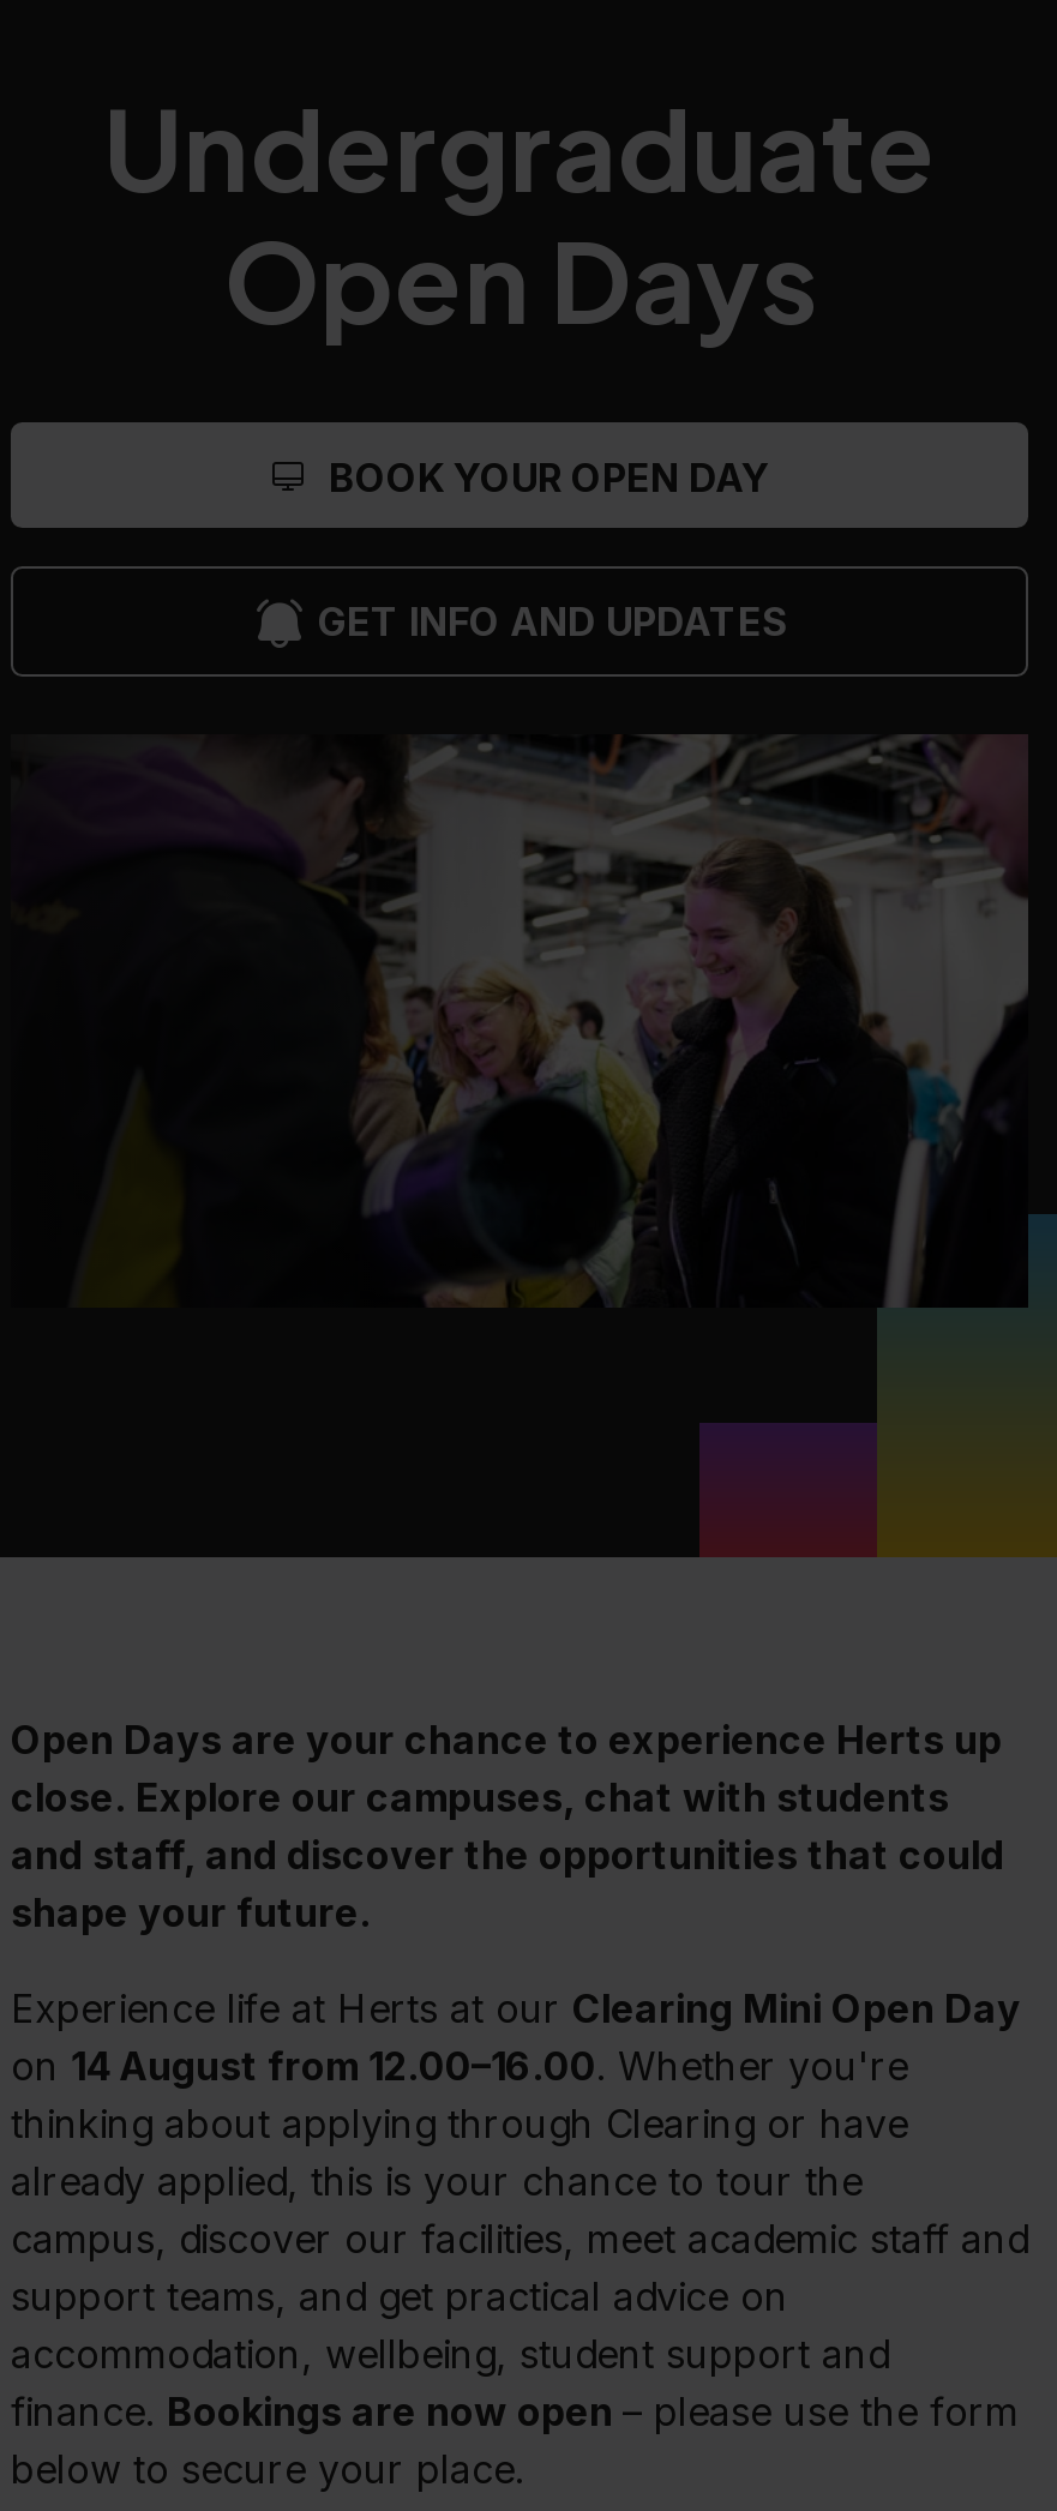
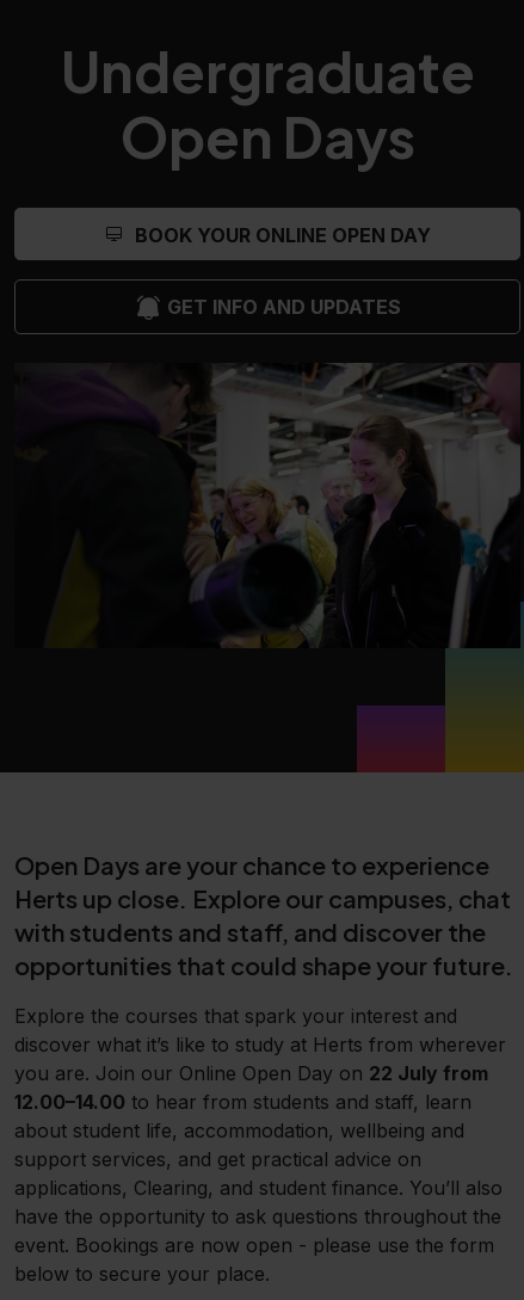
[329,454,770,502] BOOK YOUR OPEN DAY -> [134,224,430,248] BOOK YOUR ONLINE OPEN DAY
[11,1984,1028,2435] Experience life at Herts at our Clearing Mini Open Day | on 14 August from 12.00–16.00. Whether you're | thinking about applying through Clearing or have | already applied, this is your chance to tour the | campus, discover our facilities, meet academic staff and | support teams, and get practical advice on | accommodation, wellbeing, student support and | finance. Bookings are now open – please use the form -> [14,1004,506,1257] Explore the courses that spark your interest and | discover what it’s like to study at Herts from wherever | you are. Join our Online Open Day on 22 July from | 12.00–14.00 to hear from students and staff, learn | about student life, accommodation, wellbeing and | support services, and get practical advice on | applications, Clearing, and student finance. You’ll also | have the opportunity to ask questions throughout the | event. Bookings are now open - please use the form

